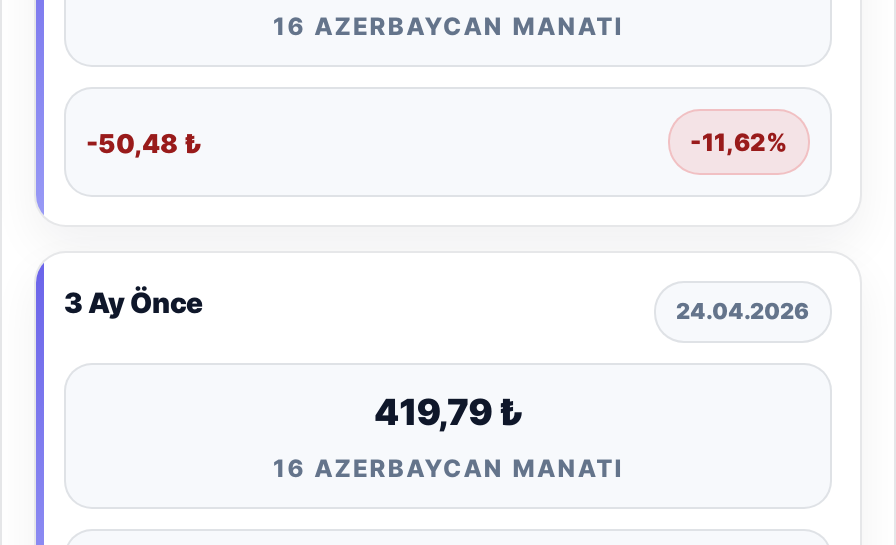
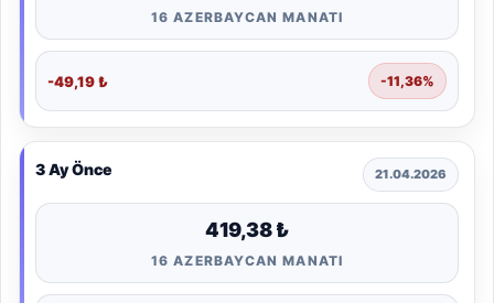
[86,126,202,158] -50,48 ₺ -> [47,72,108,90] -49,19 ₺
[690,127,788,157] -11,62% -> [380,73,434,89] -11,36%
[676,297,810,325] 24.04.2026 -> [375,166,447,182] 21.04.2026
[374,391,522,433] 419,79 ₺ -> [205,218,289,241] 419,38 ₺

